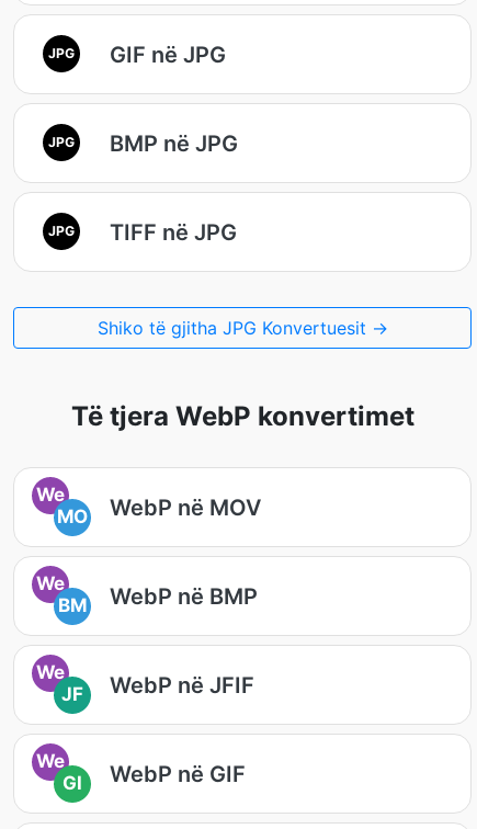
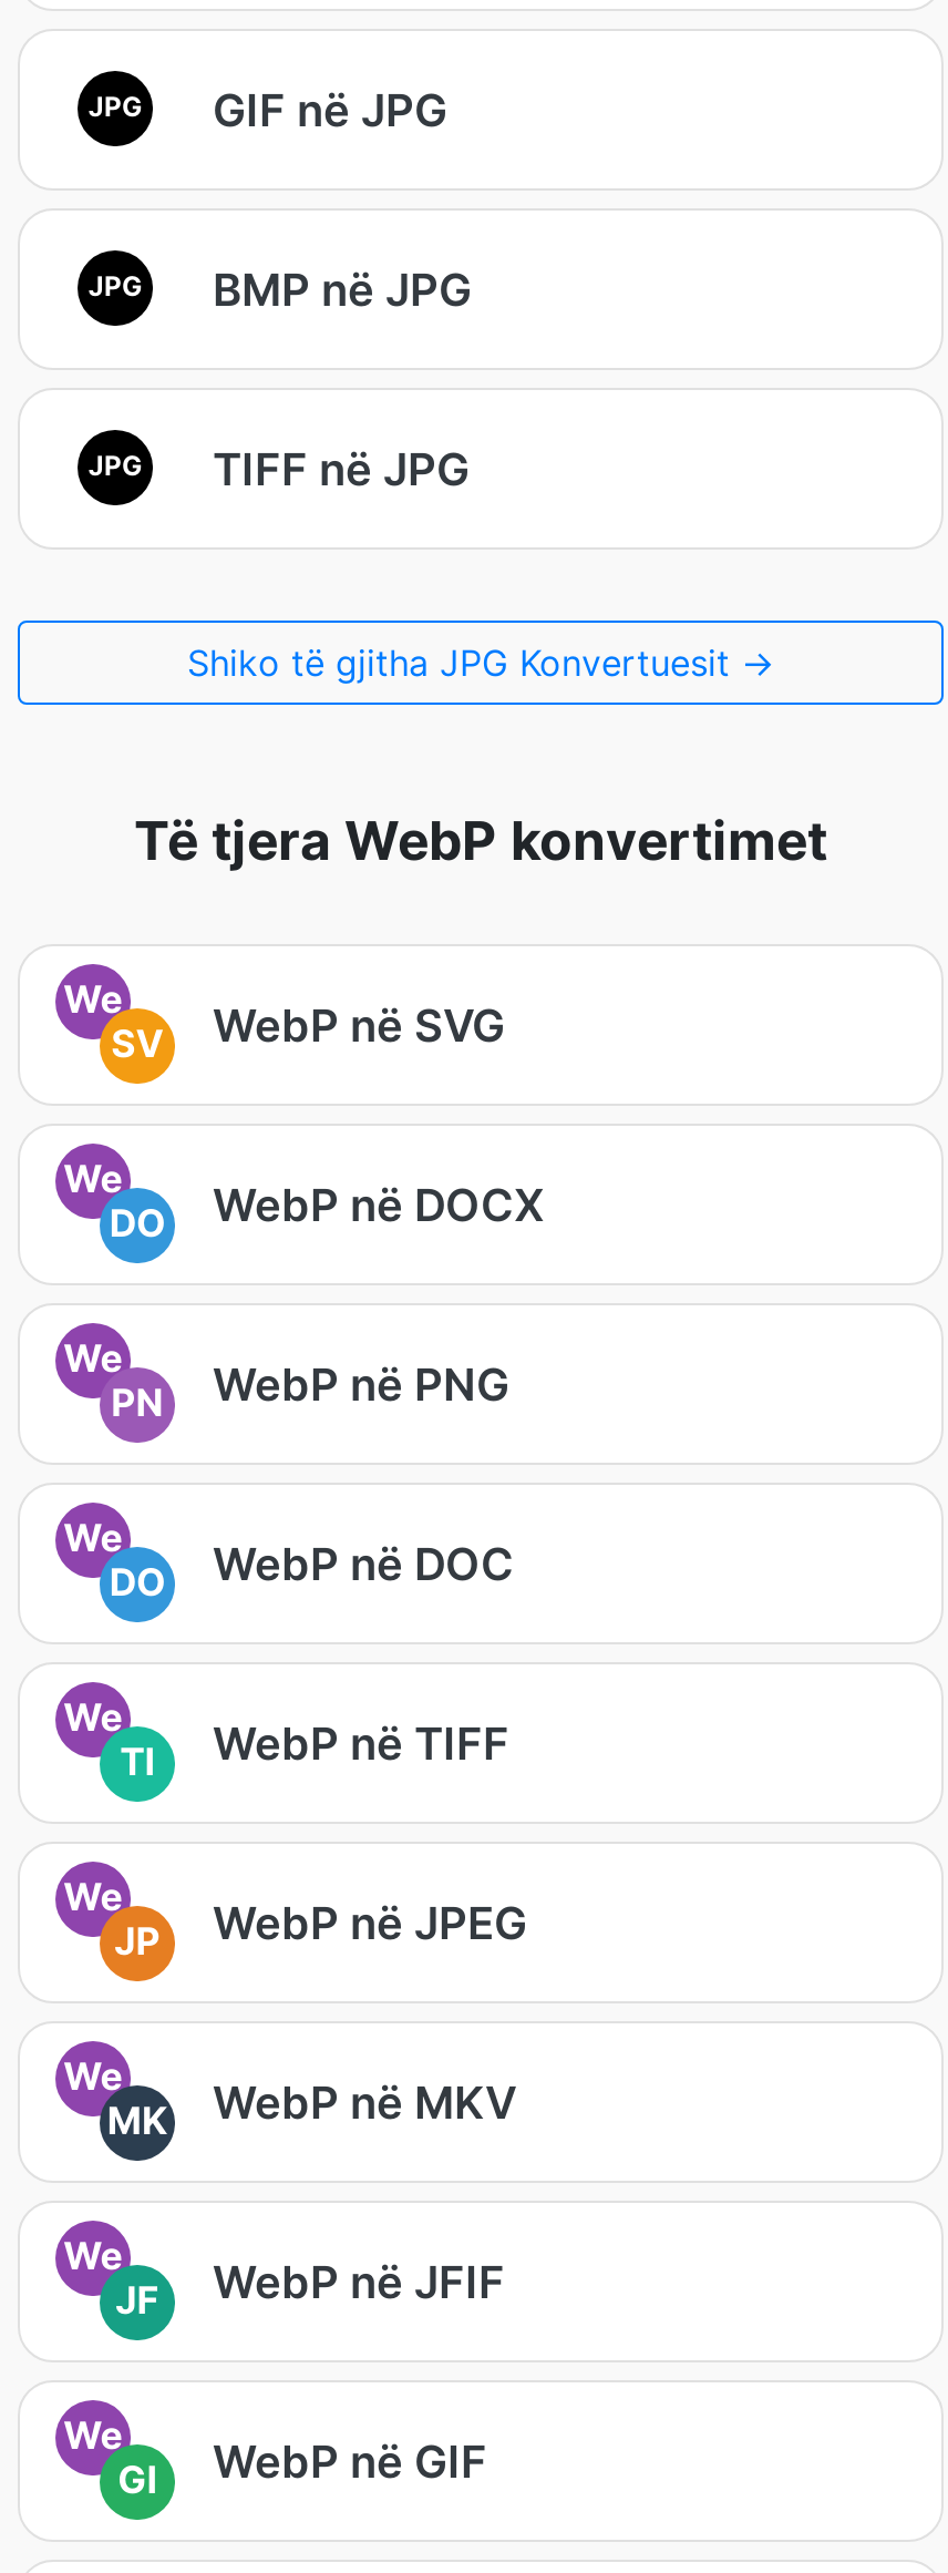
[57,494,261,528] MO | WebP në MOV -> [112,998,505,1066] SV | WebP në SVG
[58,583,258,616] BM | WebP në BMP -> [63,1178,545,2144] DO | WebP në DOCX | We | PN | WebP në PNG | We | DO | WebP në DOC | We | TI | WebP në TIFF | We | JP | WebP në JPEG | We | MK | WebP në MKV

